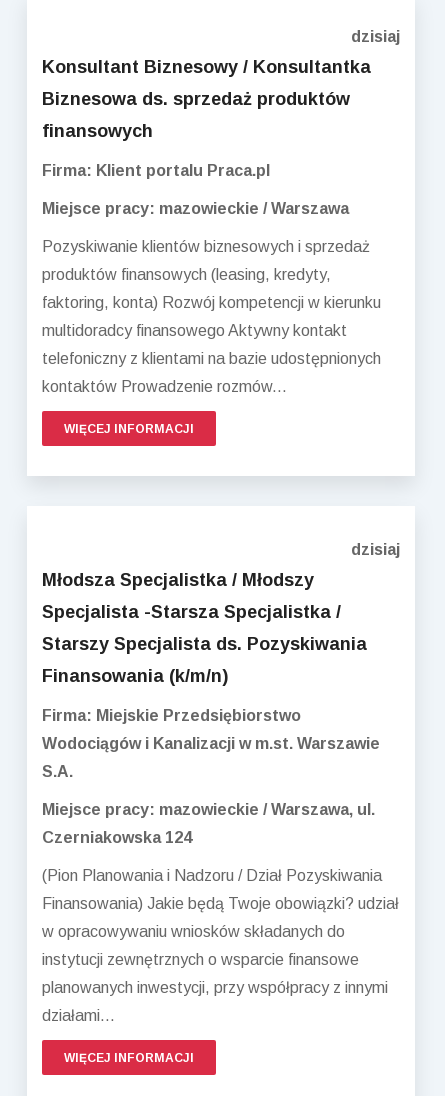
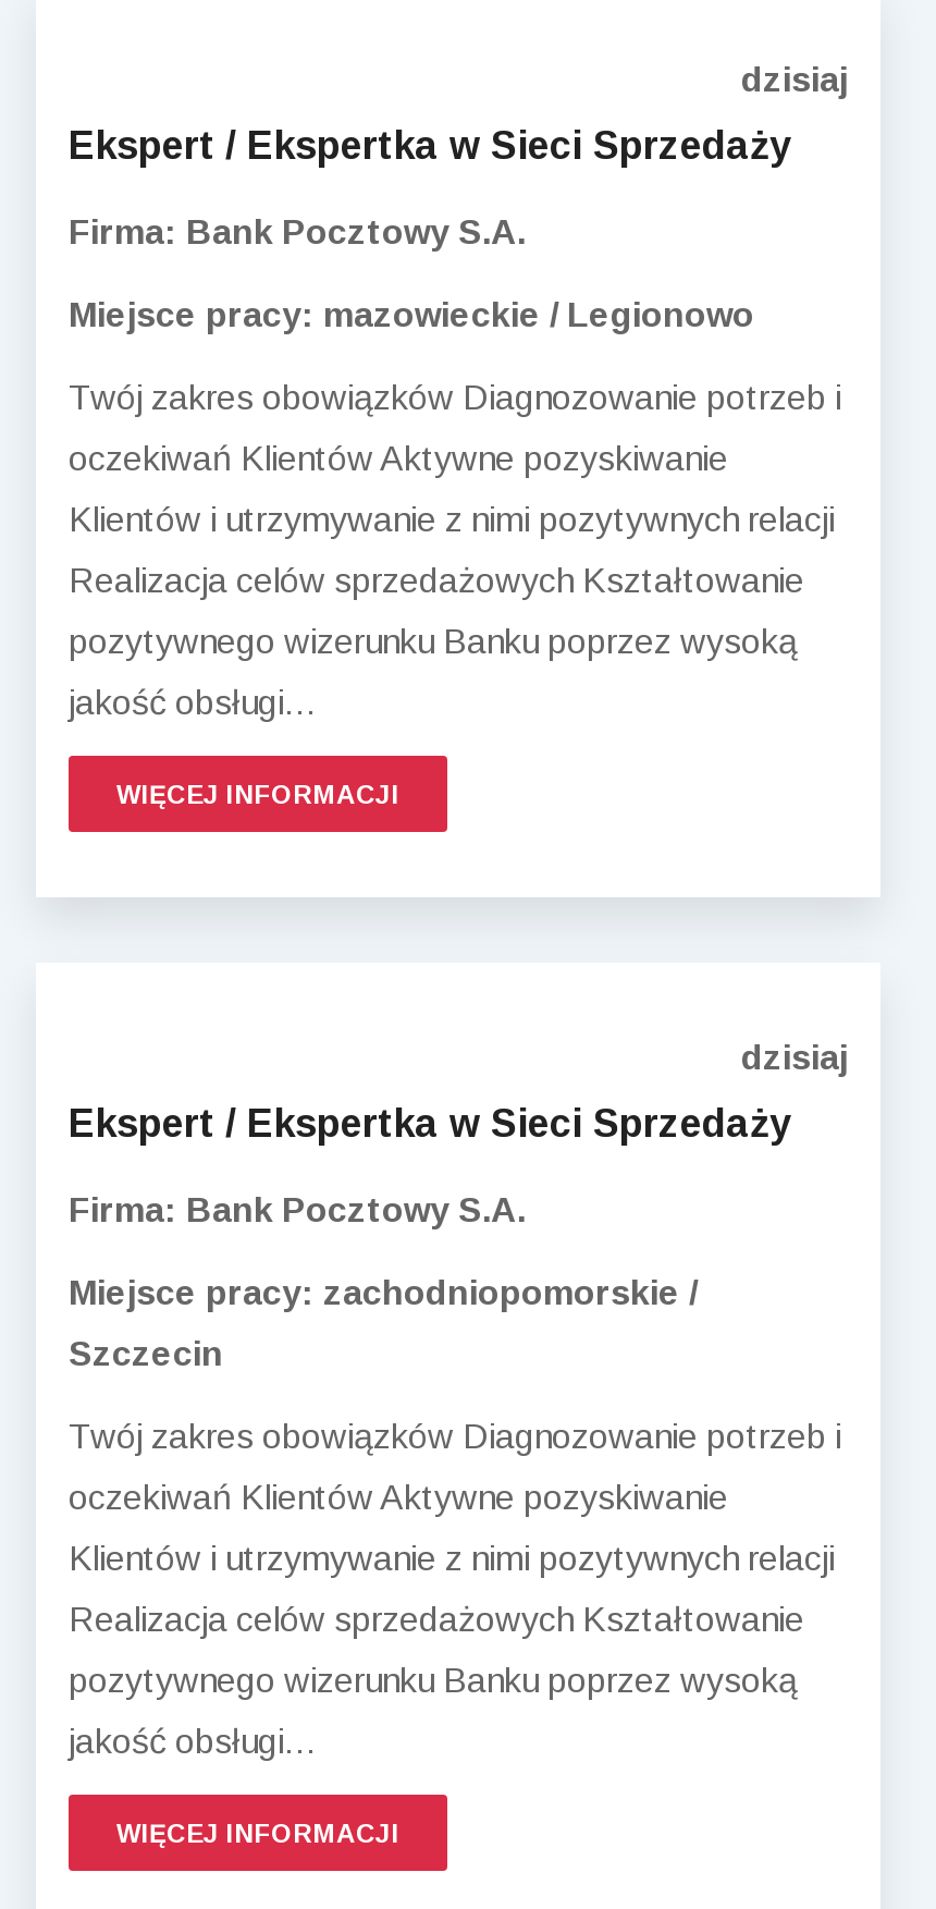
[42,57,381,395] Konsultant Biznesowy / Konsultantka | Biznesowa ds. sprzedaż produktów | finansowych | Firma: Klient portalu Praca.pl | Miejsce pracy: mazowieckie / Warszawa | Pozyskiwanie klientów biznesowych i sprzedaż | produktów finansowych (leasing, kredyty, | faktoring, konta) Rozwój kompetencji w kierunku | multidoradcy finansowego Aktywny kontakt | telefoniczny z klientami na bazie udostępnionych | kontaktów Prowadzenie rozmów... -> [69,124,841,721] Ekspert / Ekspertka w Sieci Sprzedaży | Firma: Bank Pocztowy S.A. | Miejsce pracy: mazowieckie / Legionowo | Twój zakres obowiązków Diagnozowanie potrzeb i | oczekiwań Klientów Aktywne pozyskiwanie | Klientów i utrzymywanie z nimi pozytywnych relacji | Realizacja celów sprzedażowych Kształtowanie | pozytywnego wizerunku Banku poprzez wysoką | jakość obsługi...
[42,570,399,1024] Młodsza Specjalistka / Młodszy | Specjalista -Starsza Specjalistka / | Starszy Specjalista ds. Pozyskiwania | Finansowania (k/m/n) | Firma: Miejskie Przedsiębiorstwo | Wodociągów i Kanalizacji w m.st. Warszawie | S.A. | Miejsce pracy: mazowieckie / Warszawa, ul. | Czerniakowska 124 | (Pion Planowania i Nadzoru / Dział Pozyskiwania | Finansowania) Jakie będą Twoje obowiązki? udział | w opracowywaniu wniosków składanych do | instytucji zewnętrznych o wsparcie finansowe | planowanych inwestycji, przy współpracy z innymi | działami... -> [69,1102,841,1760] Ekspert / Ekspertka w Sieci Sprzedaży | Firma: Bank Pocztowy S.A. | Miejsce pracy: zachodniopomorskie / | Szczecin | Twój zakres obowiązków Diagnozowanie potrzeb i | oczekiwań Klientów Aktywne pozyskiwanie | Klientów i utrzymywanie z nimi pozytywnych relacji | Realizacja celów sprzedażowych Kształtowanie | pozytywnego wizerunku Banku poprzez wysoką | jakość obsługi...

